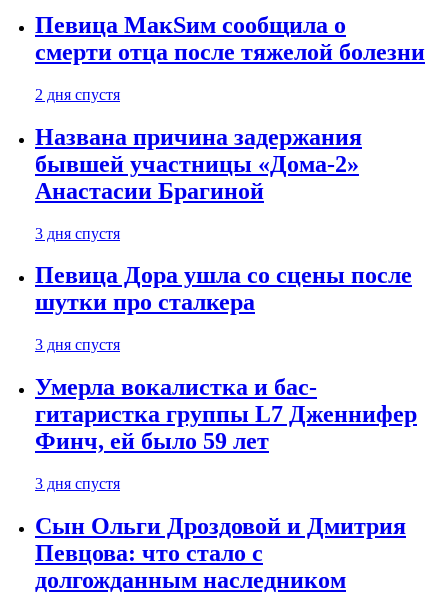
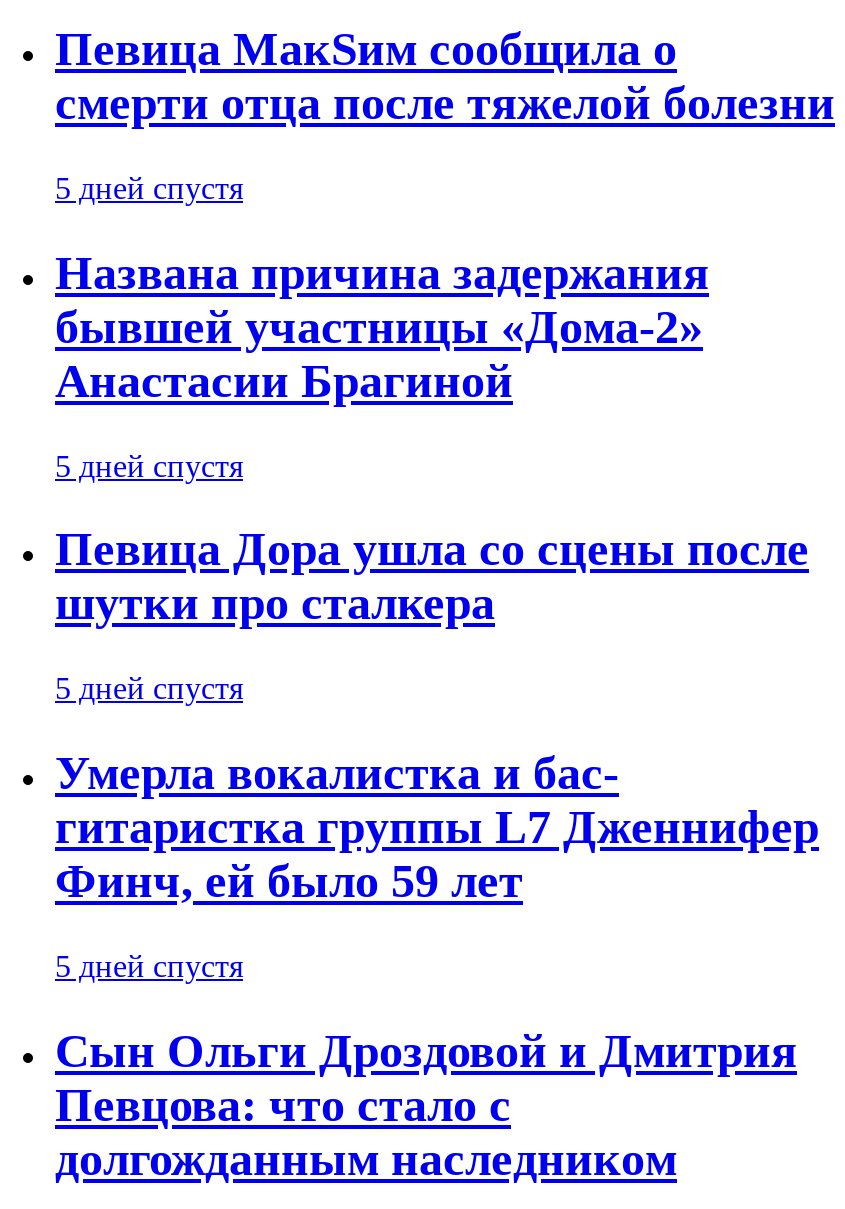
[35,86,120,103] 2 дня спустя -> [55,171,243,205] 5 дней спустя
[35,225,120,242] 3 дня спустя -> [55,448,243,482] 5 дней спустя
[35,336,120,353] 3 дня спустя -> [55,672,243,706] 5 дней спустя
[35,475,120,492] 3 дня спустя -> [55,949,243,983] 5 дней спустя

